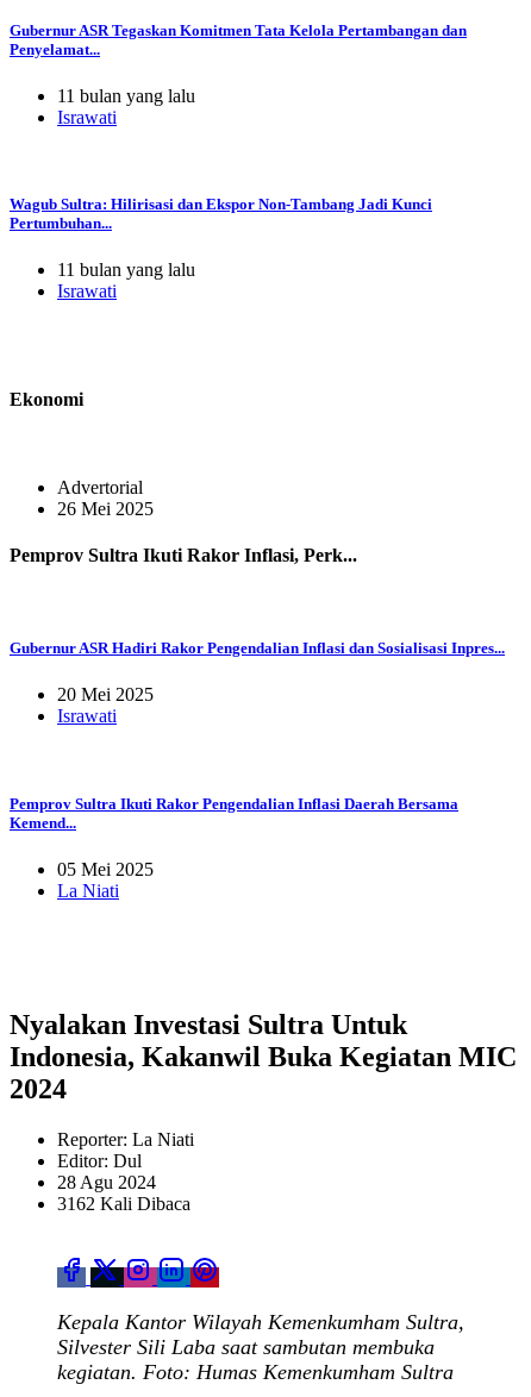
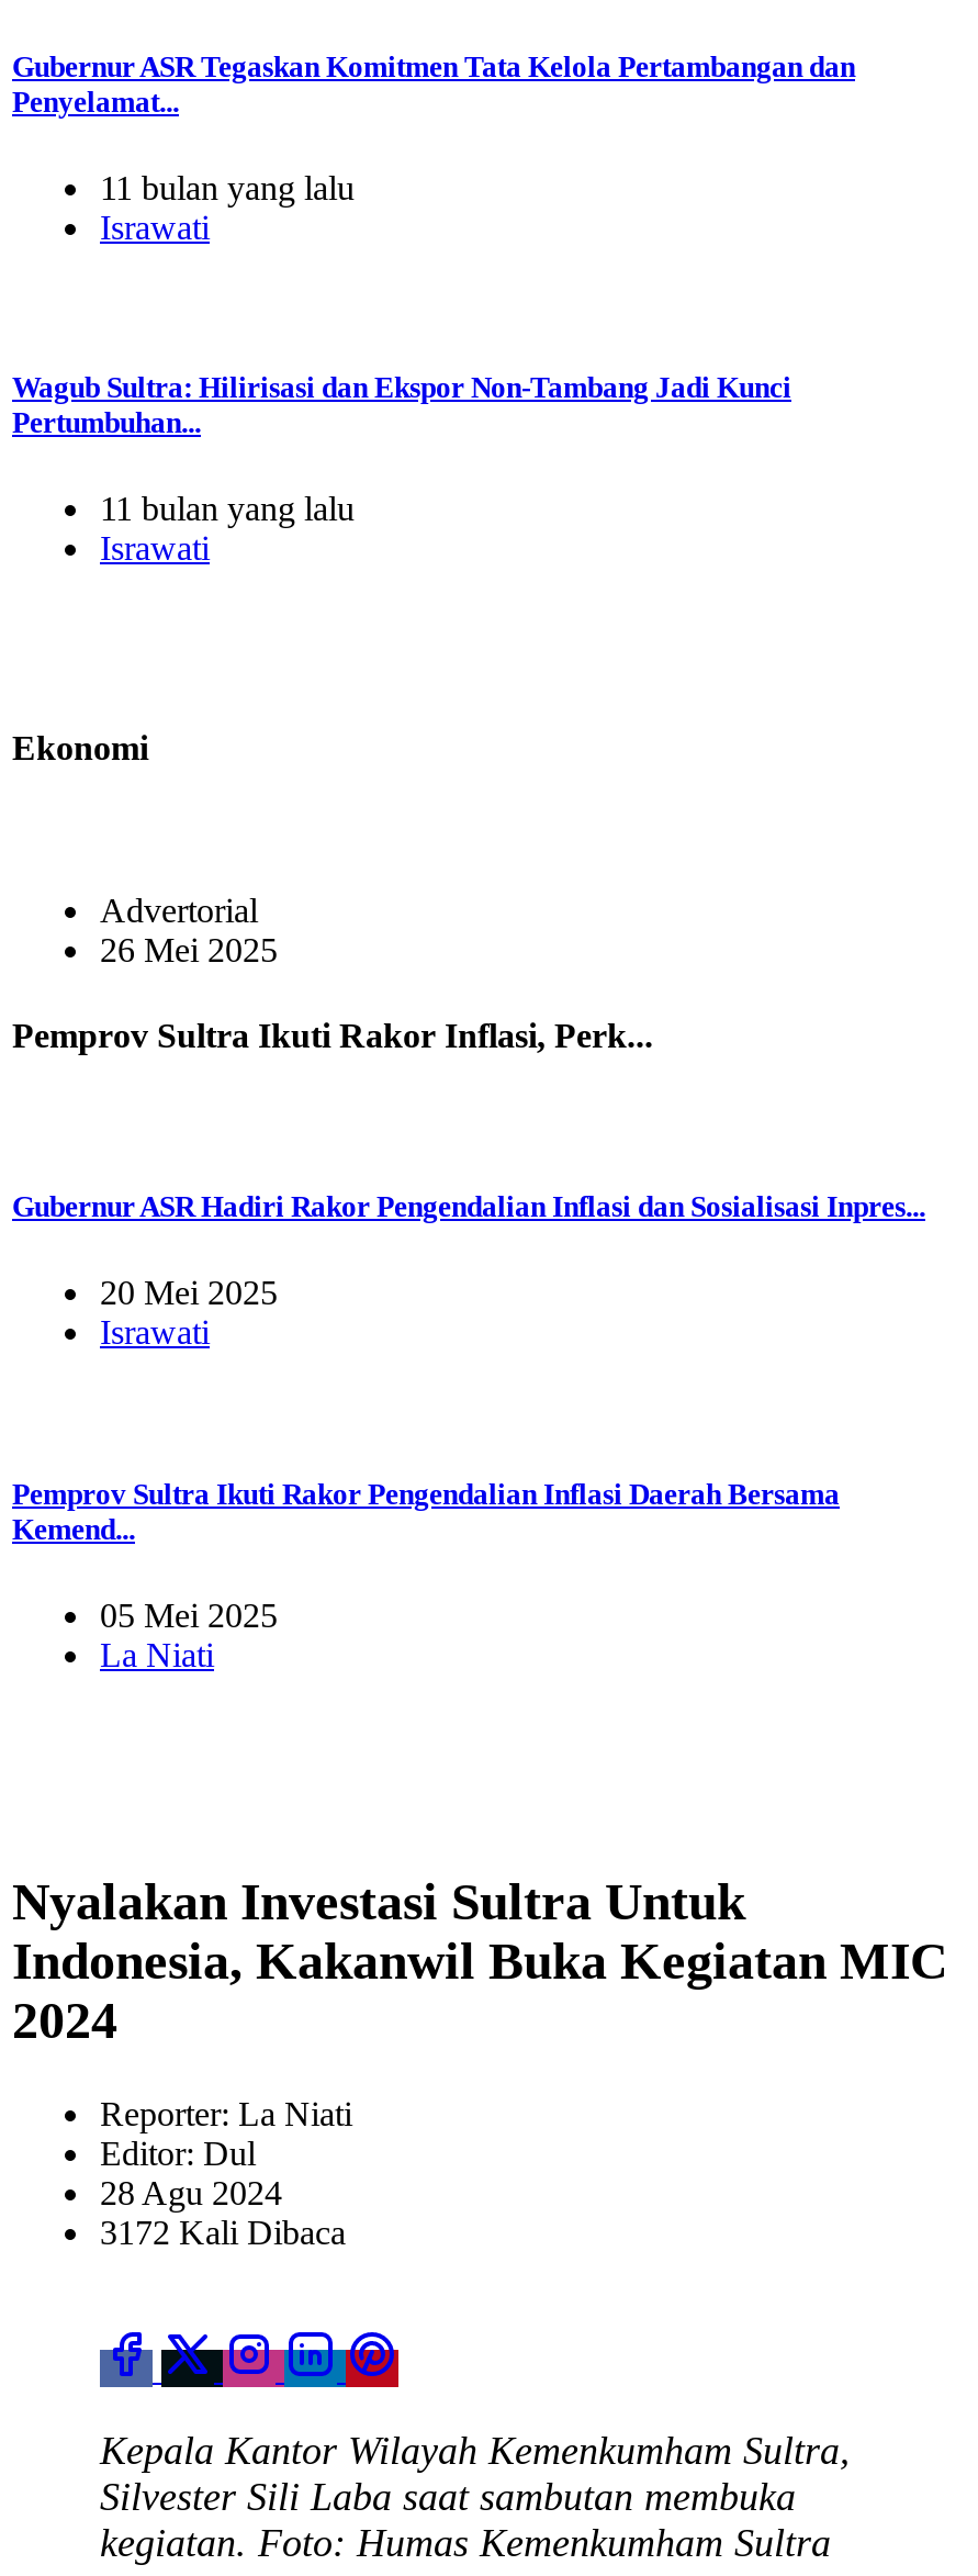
[57,1193,190,1213] 3162 Kali Dibaca -> [100,2213,346,2250] 3172 Kali Dibaca

